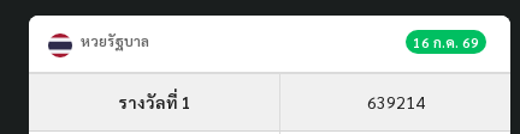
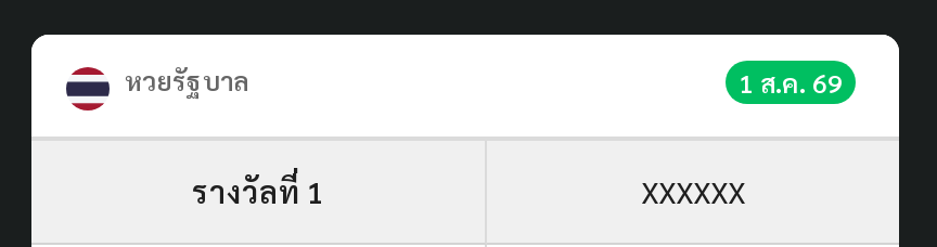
[413,32,479,51] 16 ก.ค. 69 -> [739,65,843,99] 1 ส.ค. 69
[367,91,424,112] 639214 -> [641,171,745,210] XXXXXX

